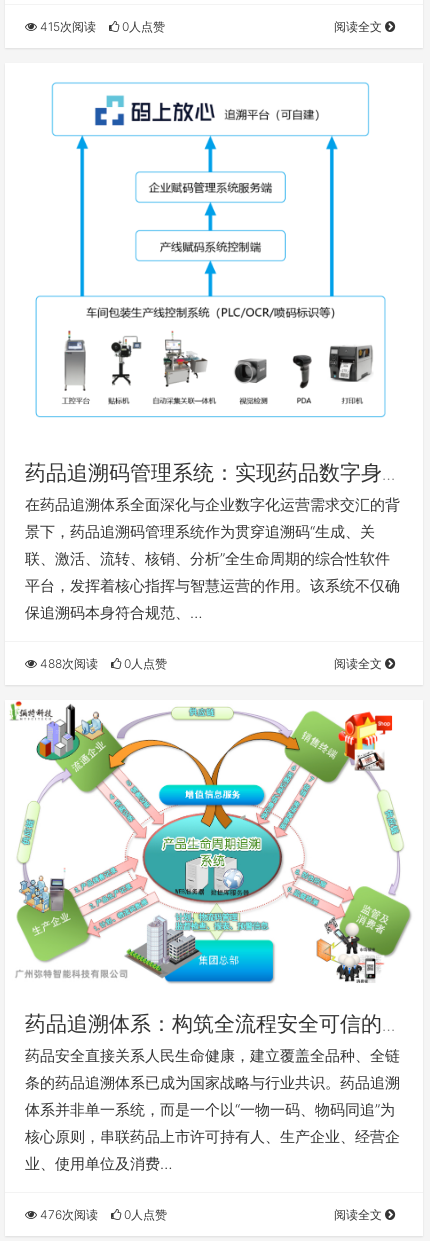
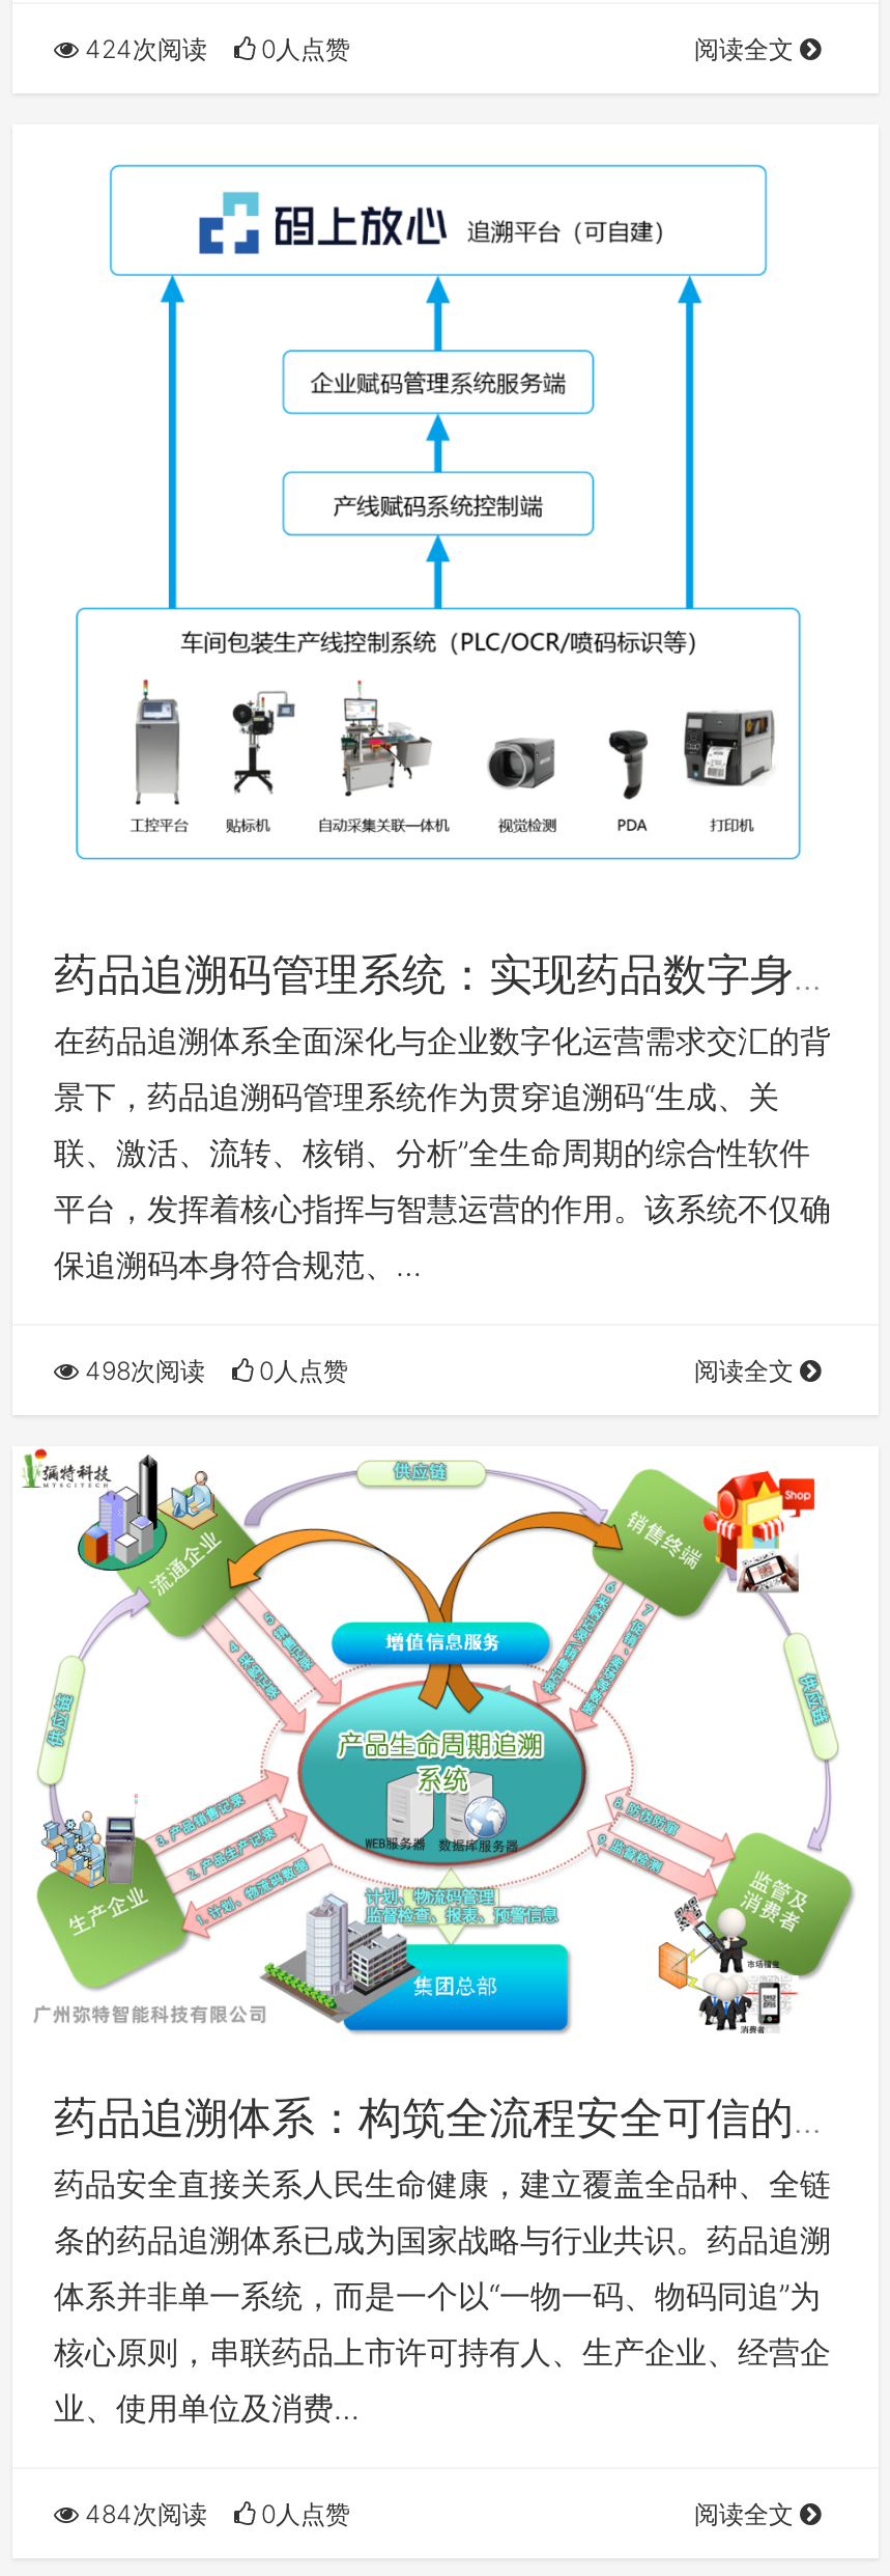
[37,19,96,34] 415次阅读 -> [79,33,207,64] 424次阅读
[37,656,98,671] 488次阅读 -> [79,1355,205,1386] 498次阅读
[37,1207,98,1222] 476次阅读 -> [79,2498,207,2529] 484次阅读

